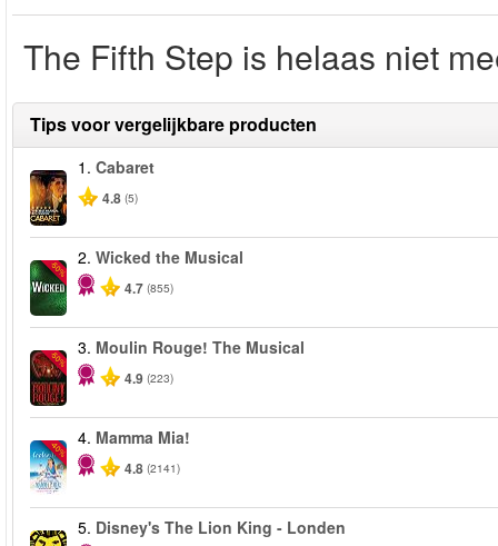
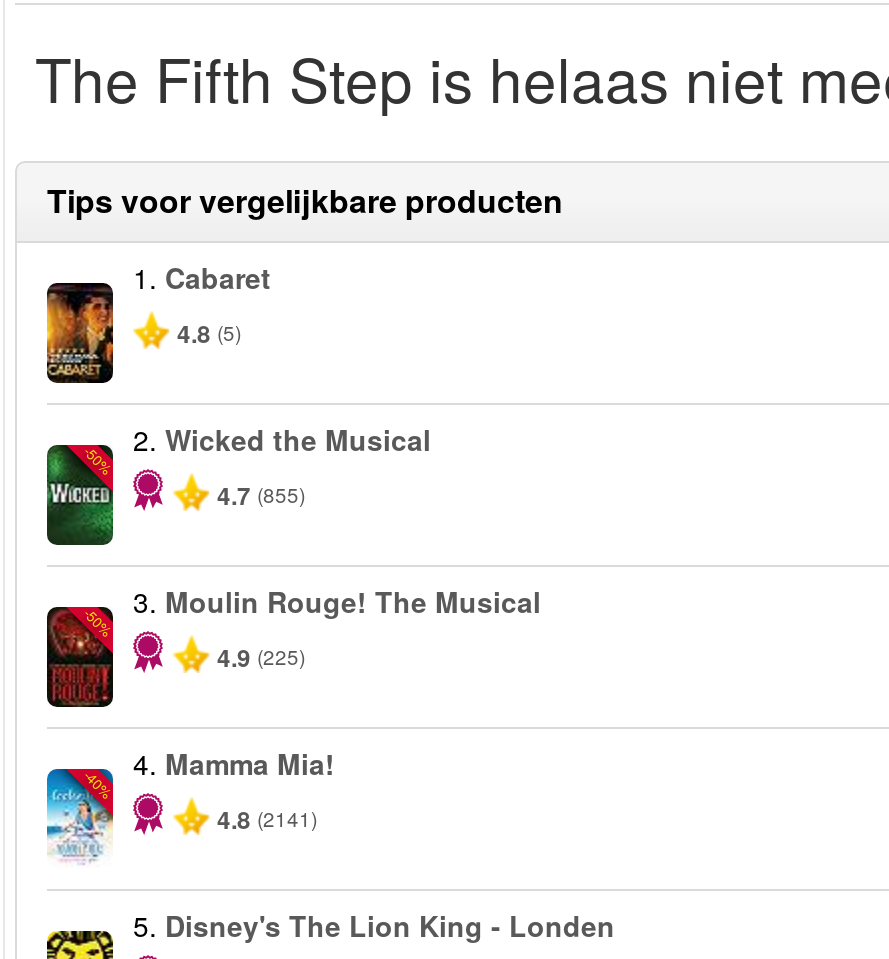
[124,368,173,388] 4.9 (223) -> [217,639,305,675] 4.9 (225)

